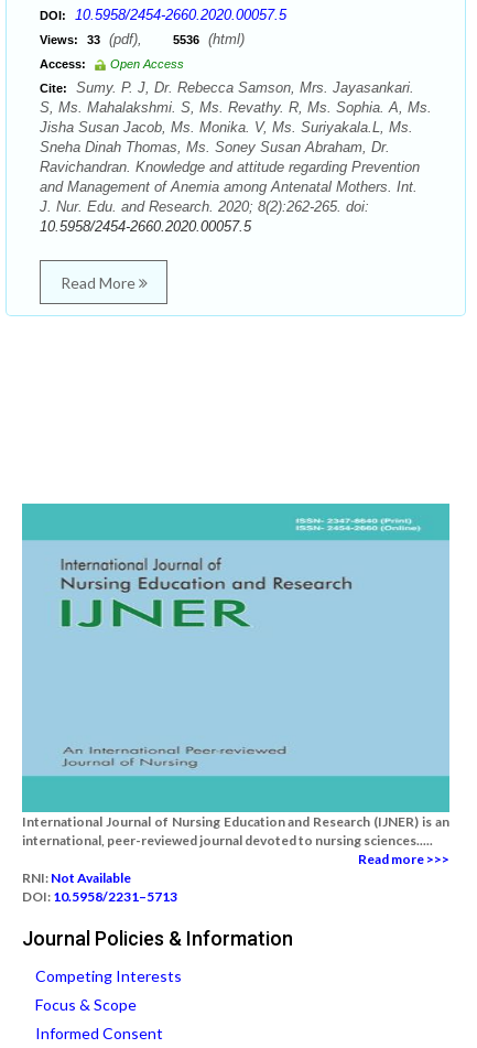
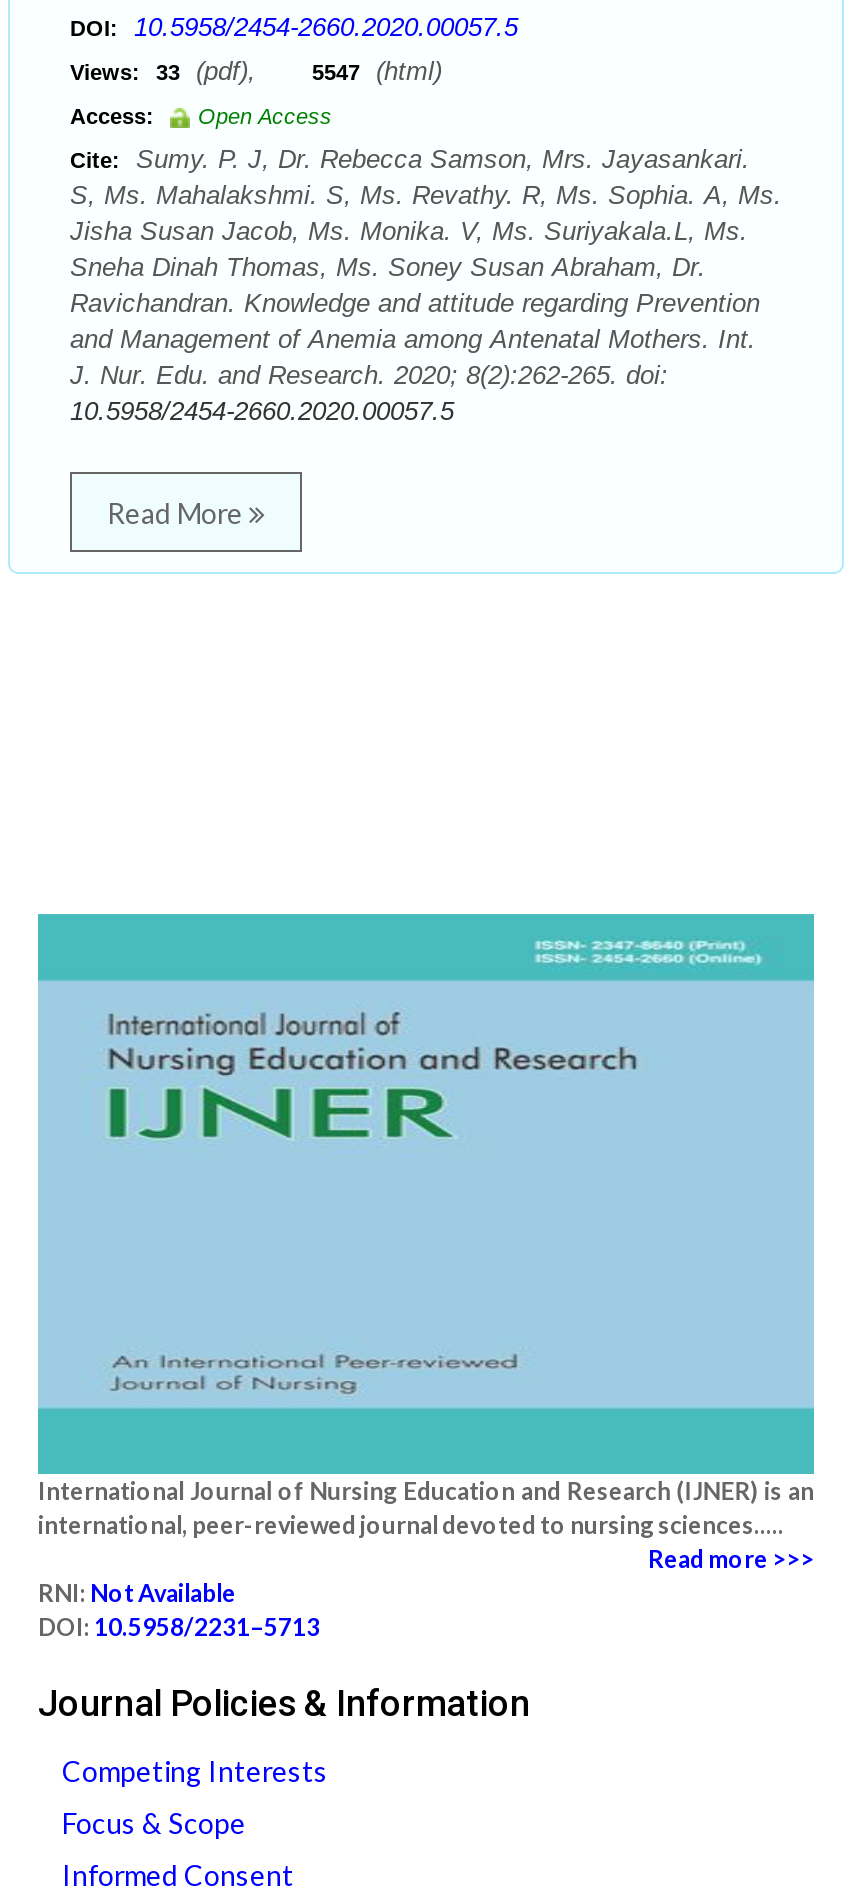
[40,31,245,47] Views: 33 (pdf), 5536 (html) -> [70,56,442,86] Views: 33 (pdf), 5547 (html)

